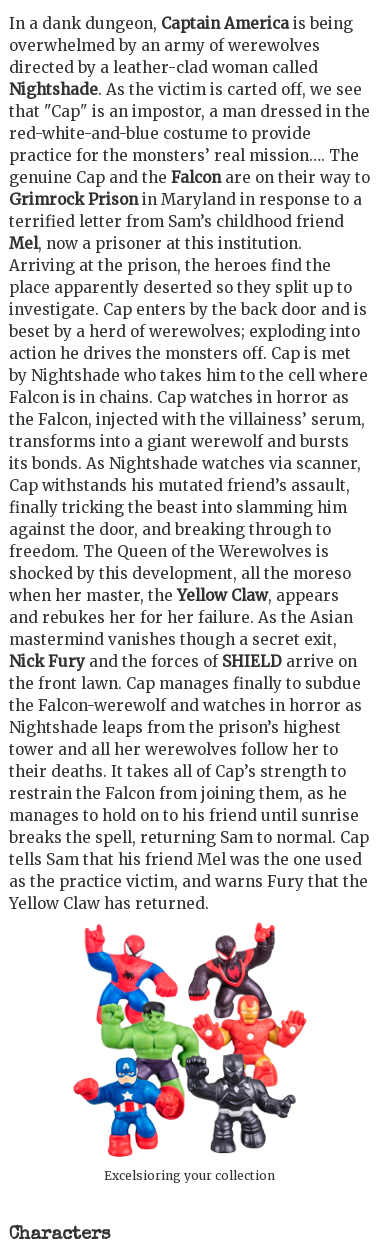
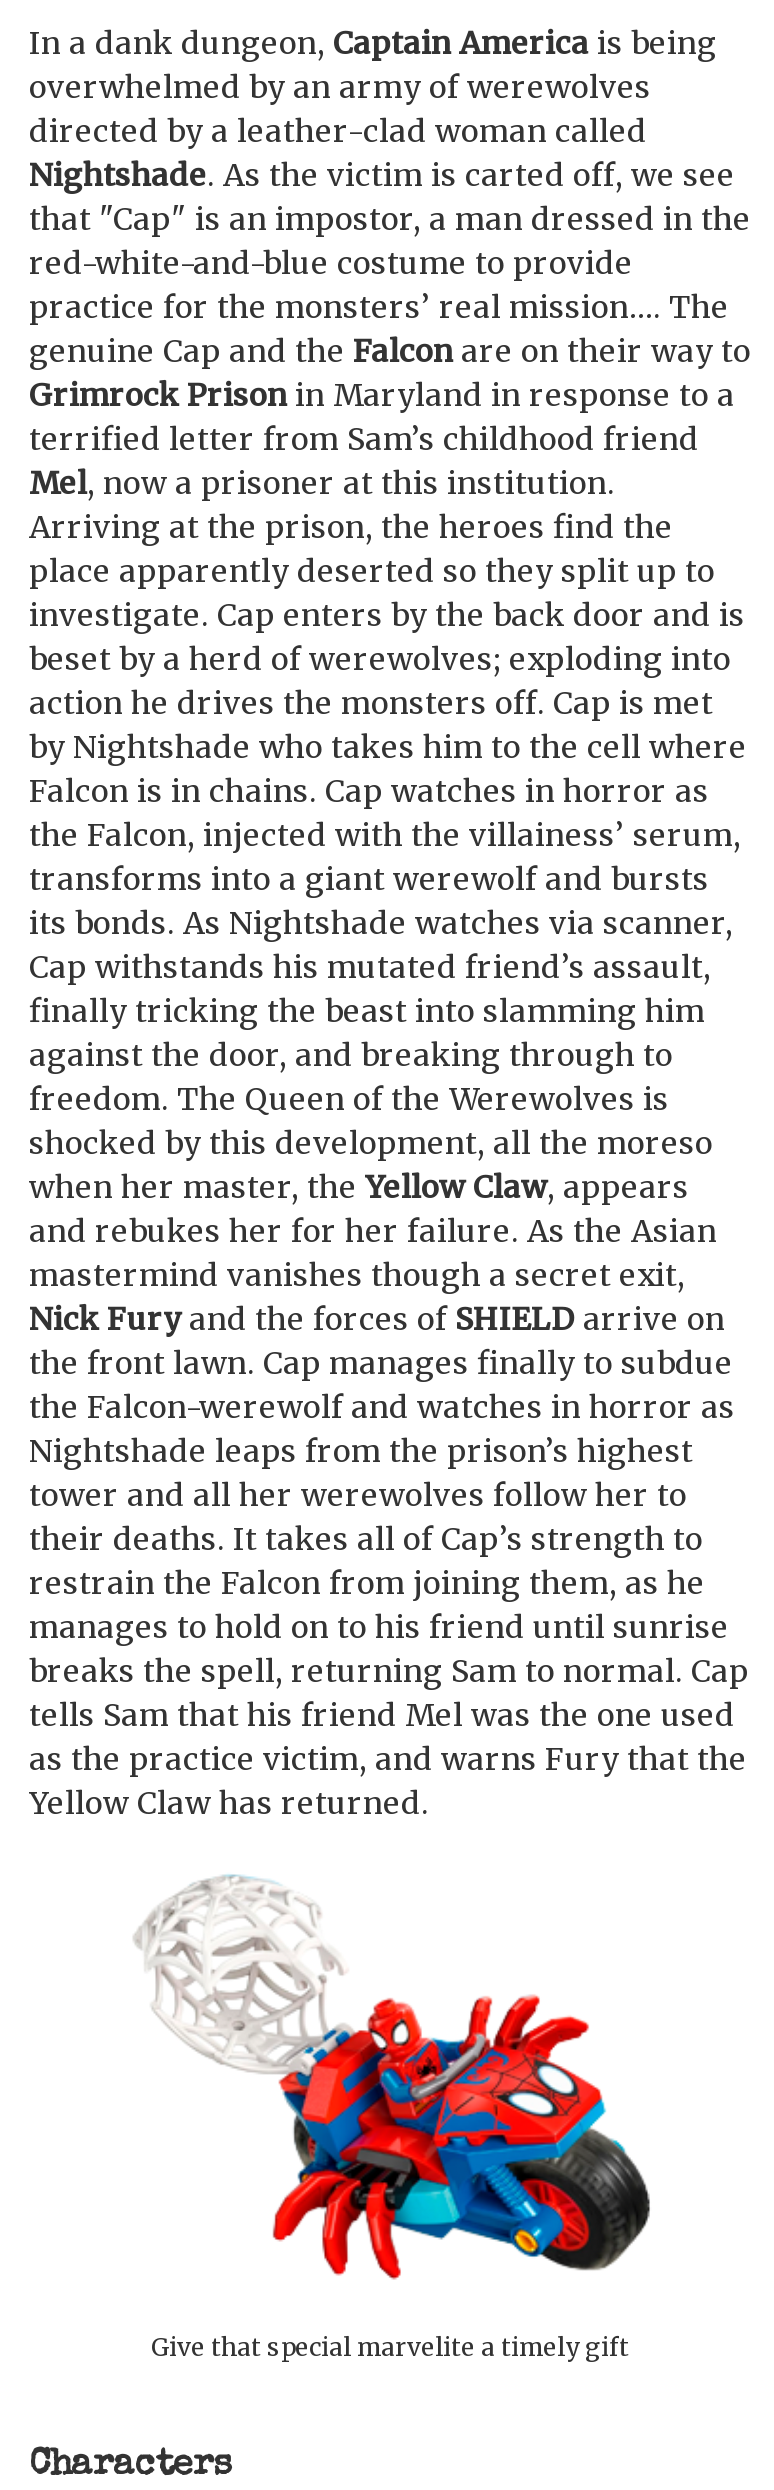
[62,922,319,1182] [image] | Excelsioring your collection -> [133,1842,651,2361] [image] | Give that special marvelite a timely gift

